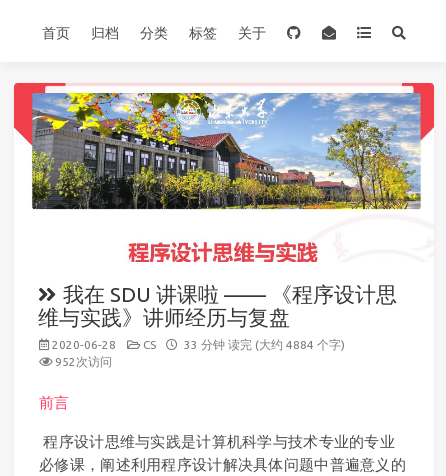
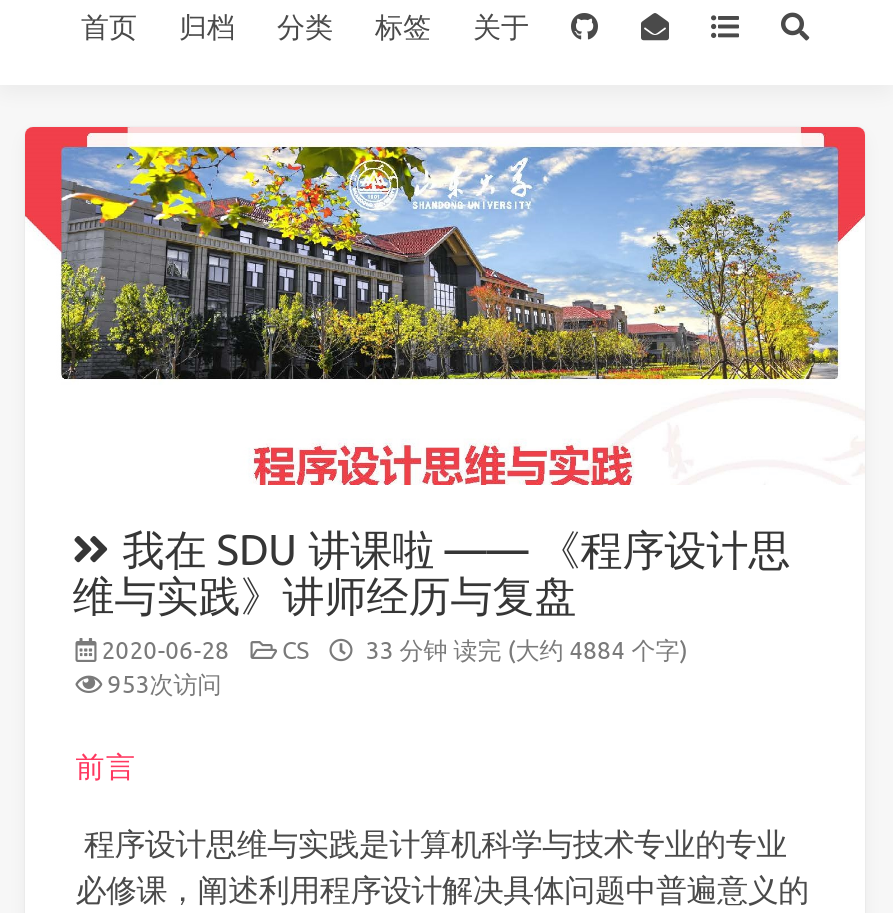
[55,355,112,368] 952次访问 -> [107,671,221,697] 953次访问

